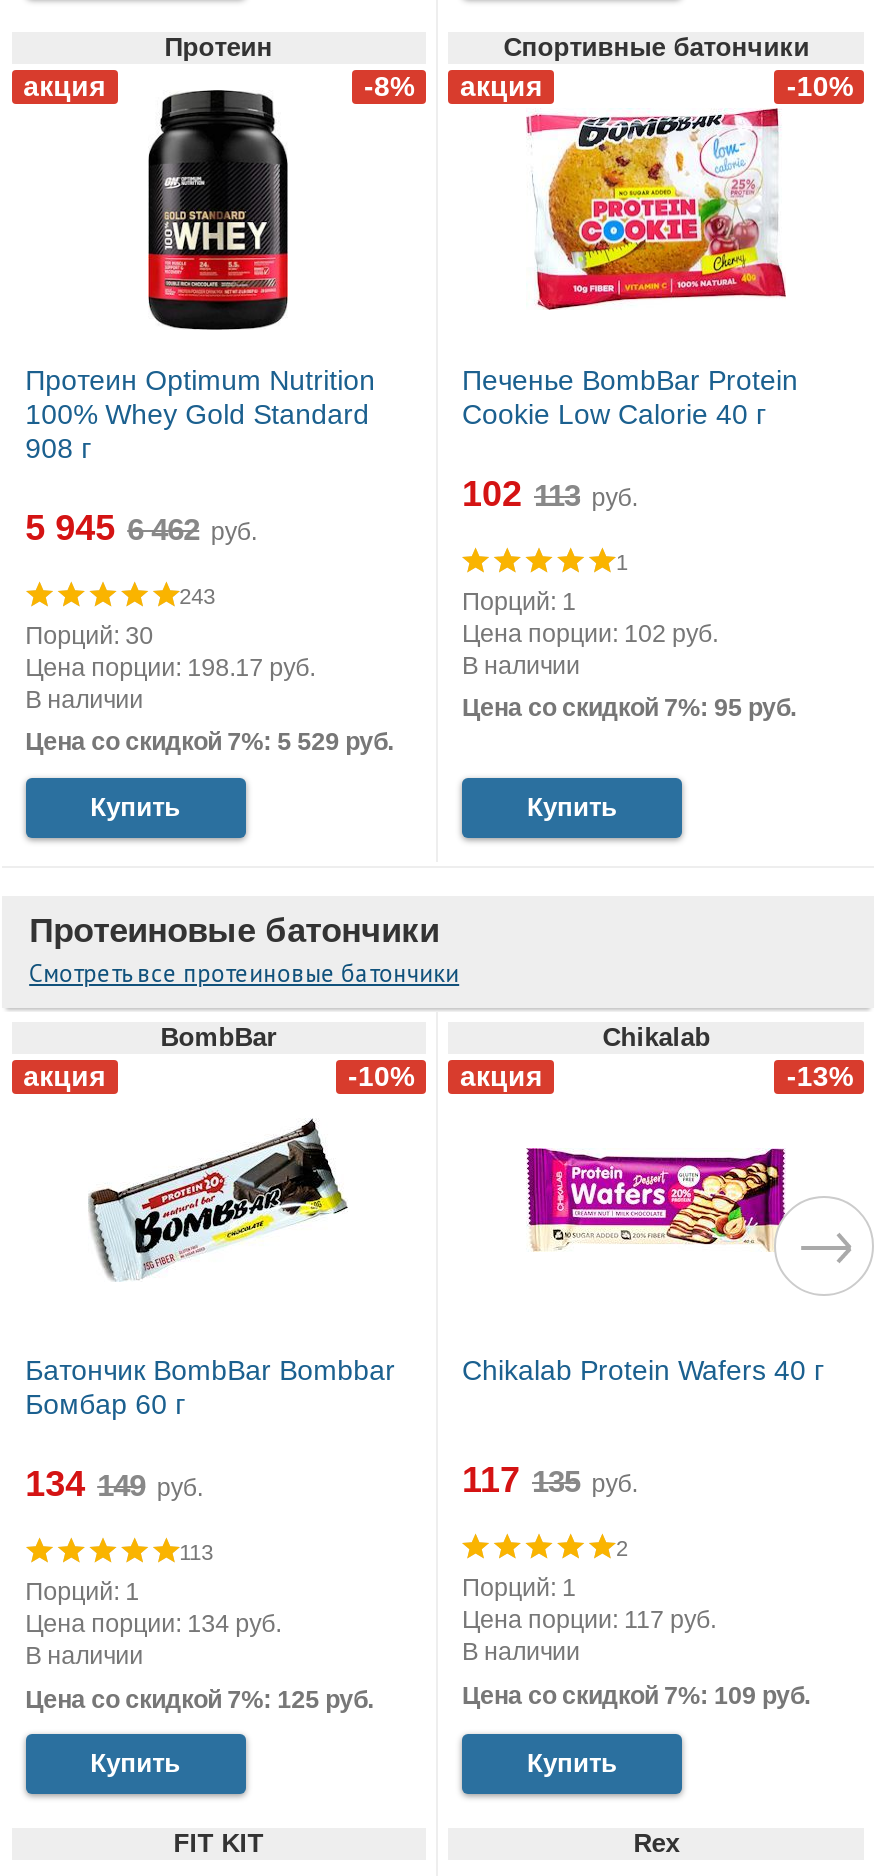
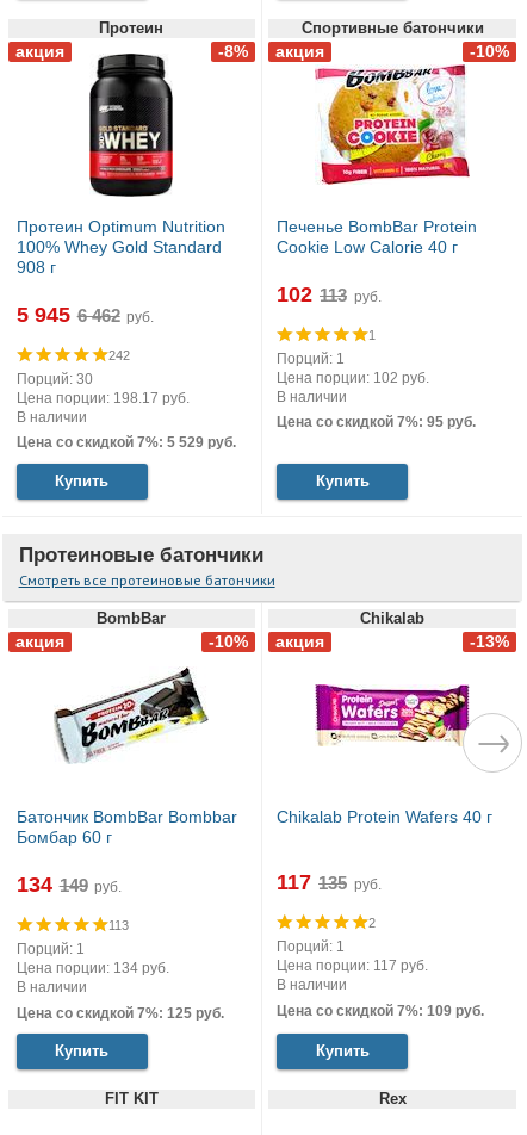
[179,584,215,608] 243 -> [108,348,129,362] 242

